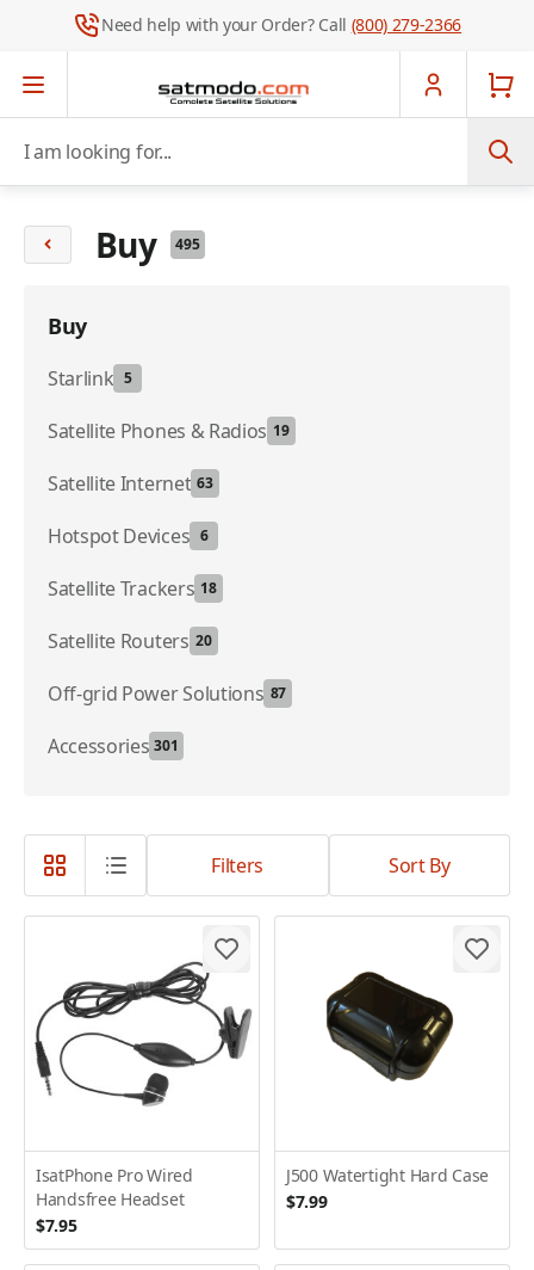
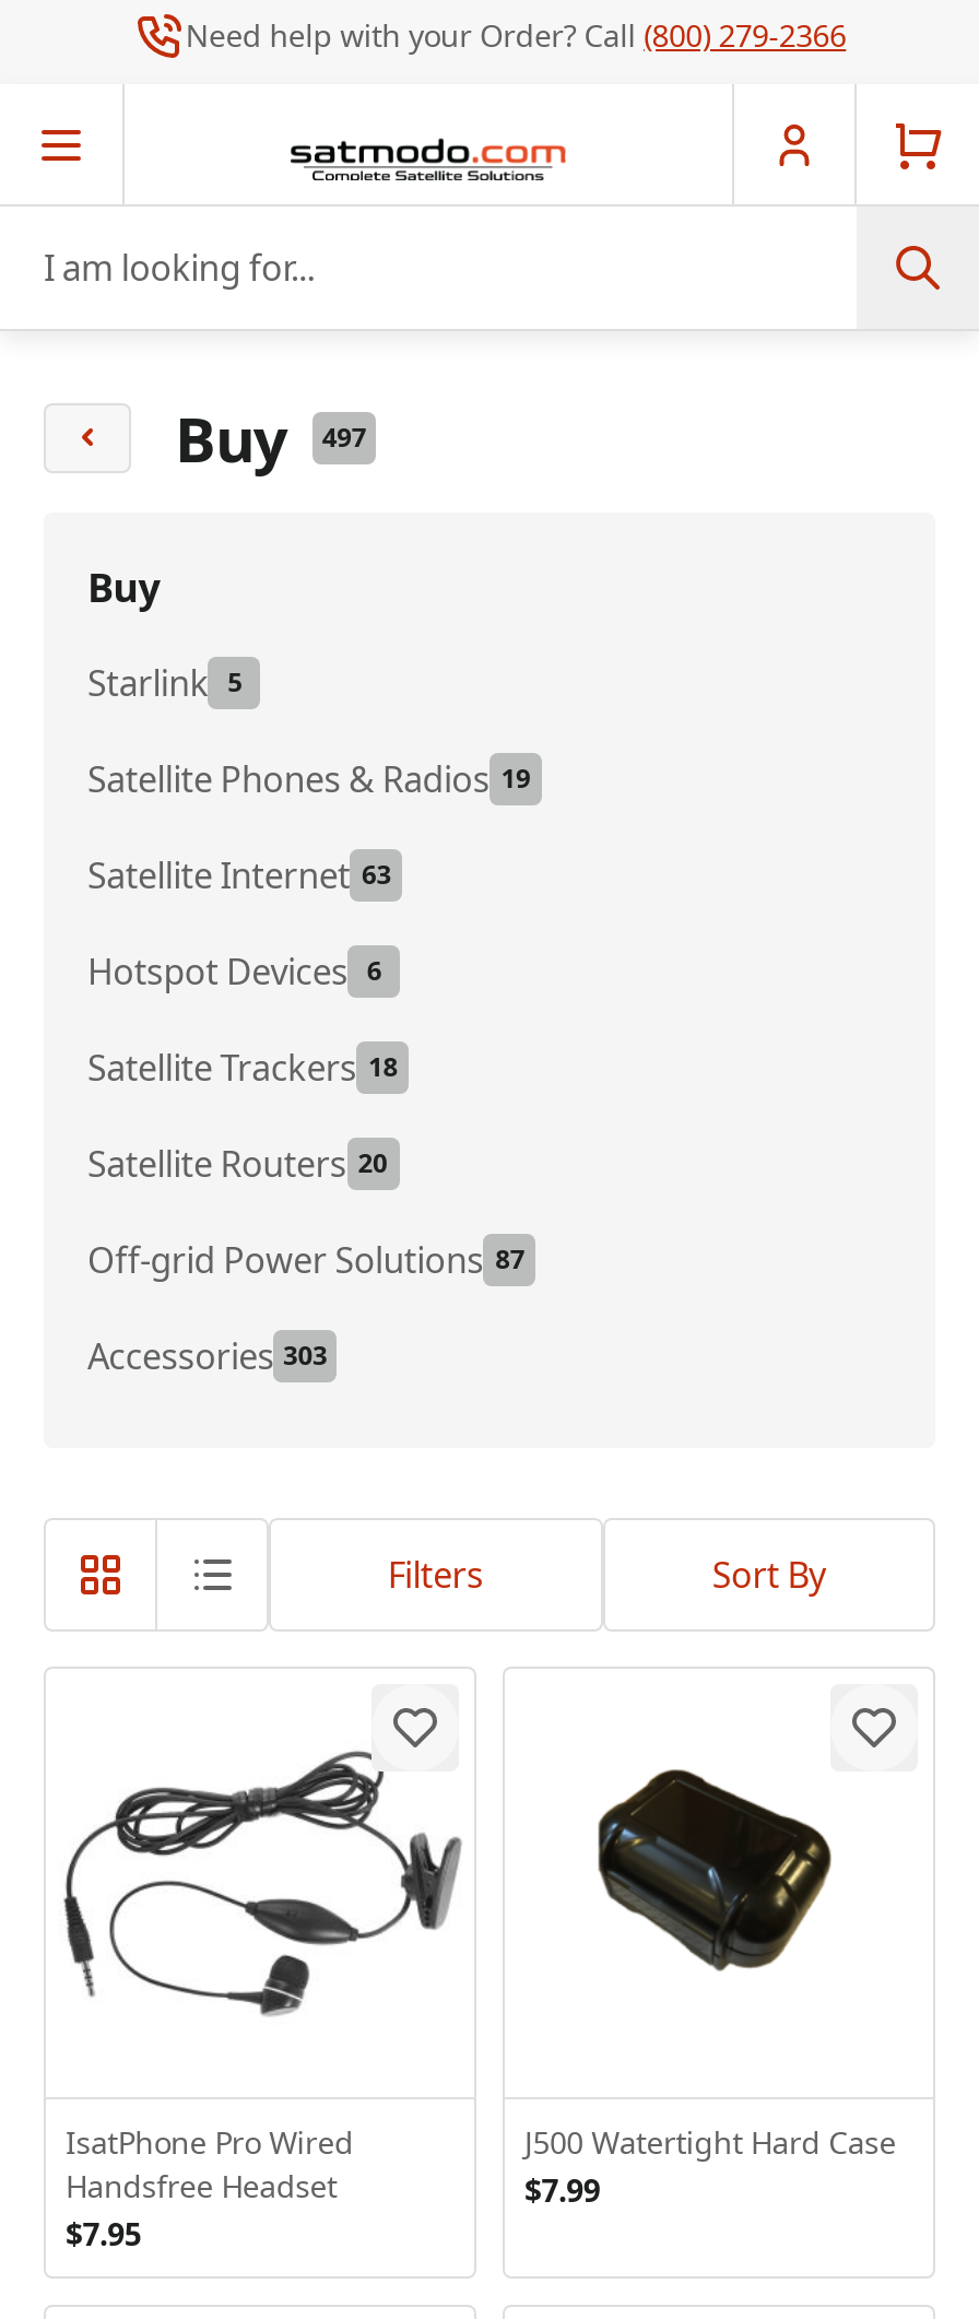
[95,222,200,267] Buy 495 -> [175,397,366,480] Buy 497
[48,733,179,759] Accessories 301 -> [87,1332,327,1380] Accessories 303

